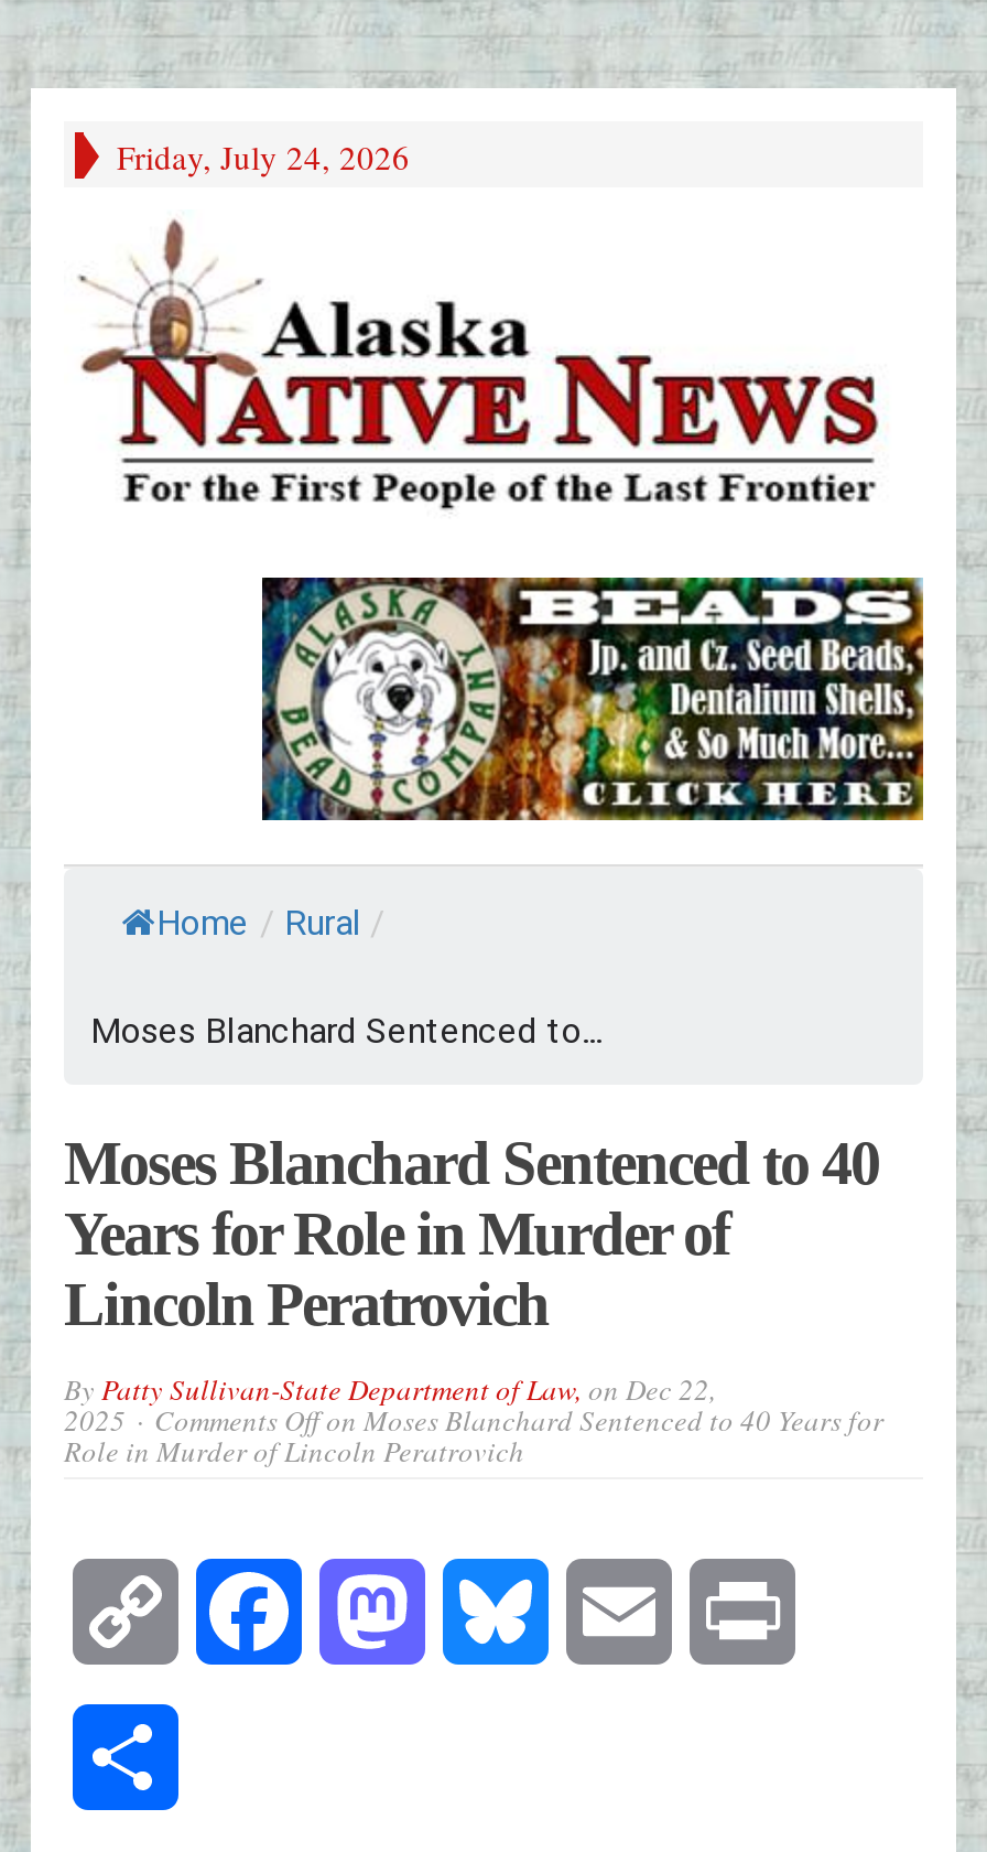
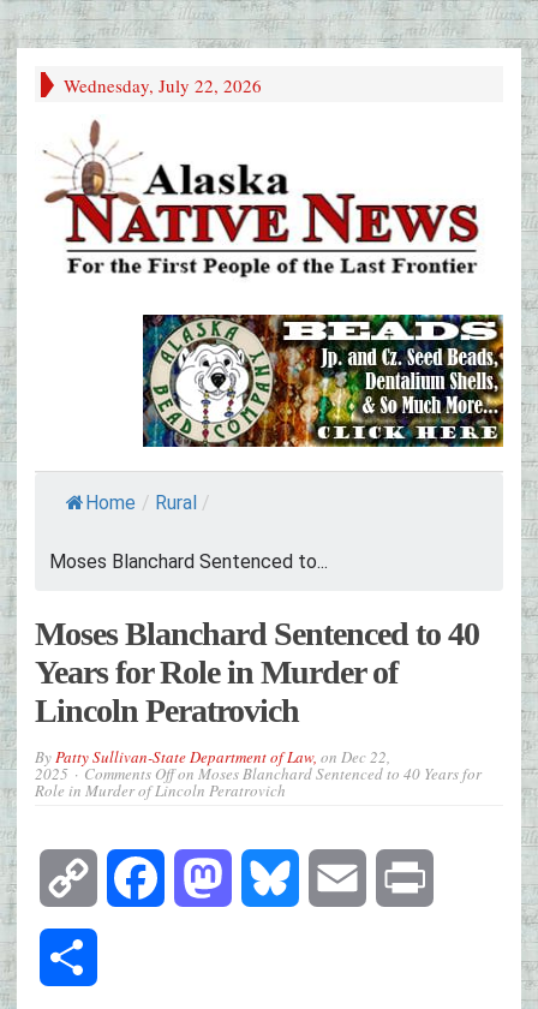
[117,134,410,179] Friday, July 24, 2026 -> [64,73,262,97] Wednesday, July 22, 2026

